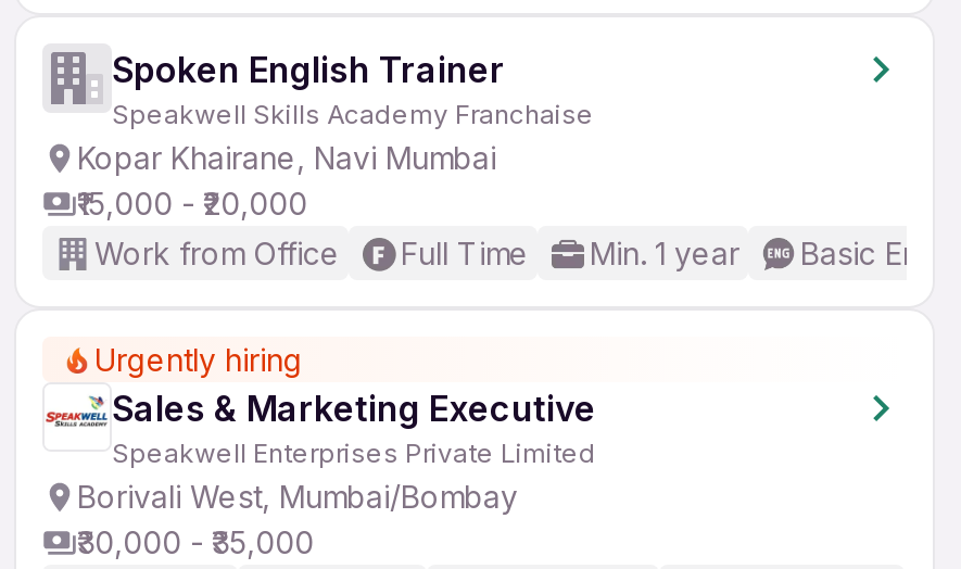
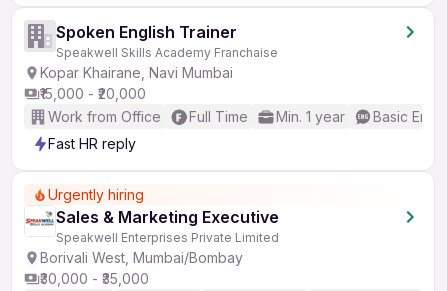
none -> [48,135,136,152] Fast HR reply

